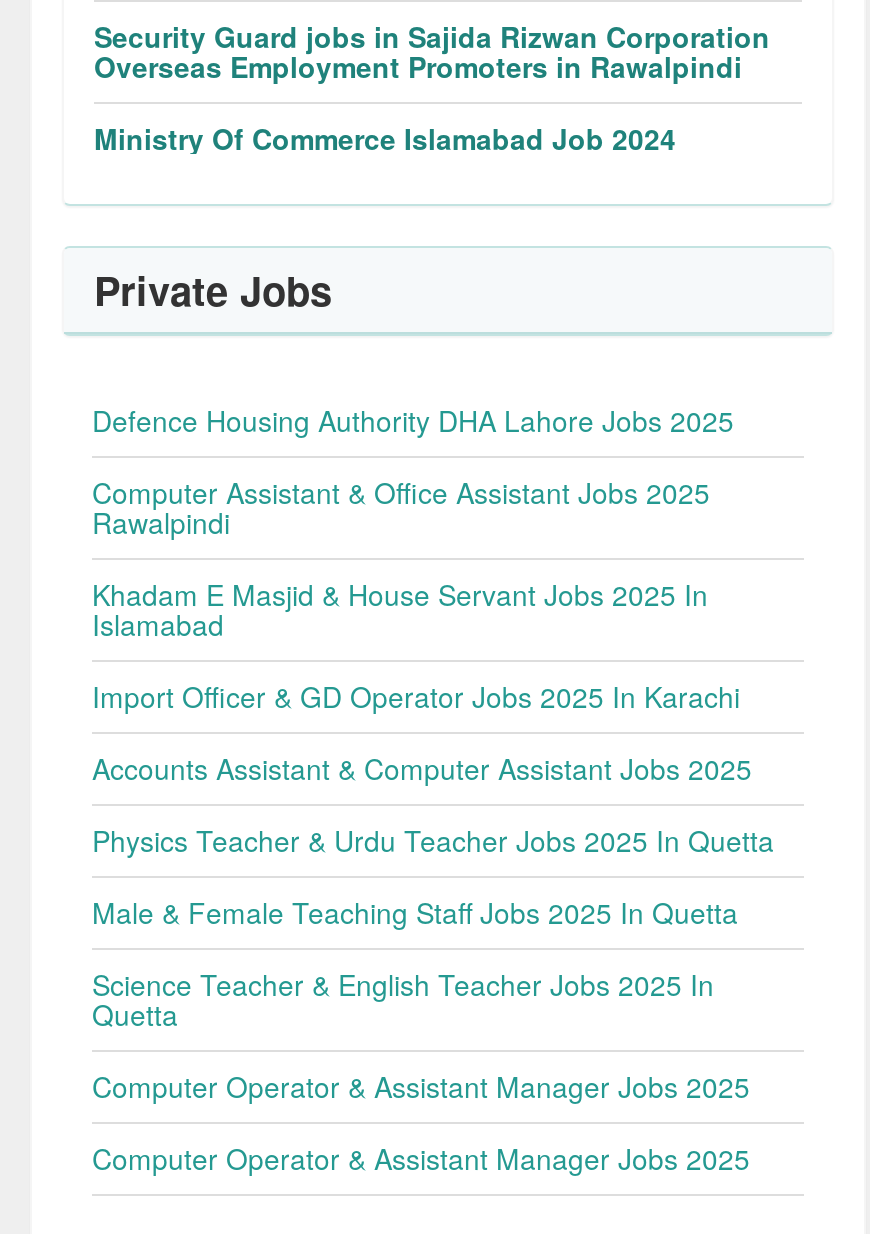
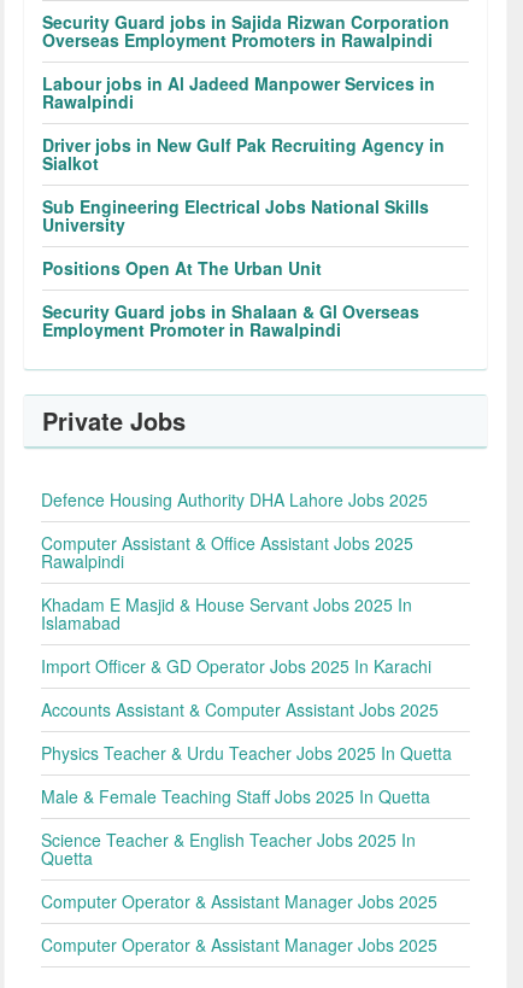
[94,118,676,158] Ministry Of Commerce Islamabad Job 2024 -> [42,71,445,341] Labour jobs in Al Jadeed Manpower Services in | Rawalpindi | Driver jobs in New Gulf Pak Recruiting Agency in | Sialkot | Sub Engineering Electrical Jobs National Skills | University | Positions Open At The Urban Unit | Security Guard jobs in Shalaan & Gl Overseas | Employment Promoter in Rawalpindi

